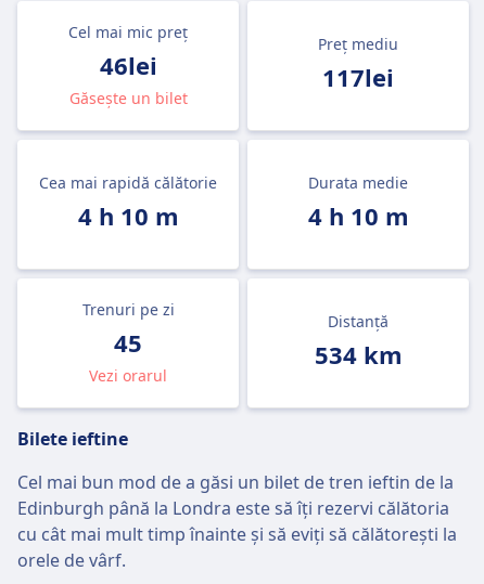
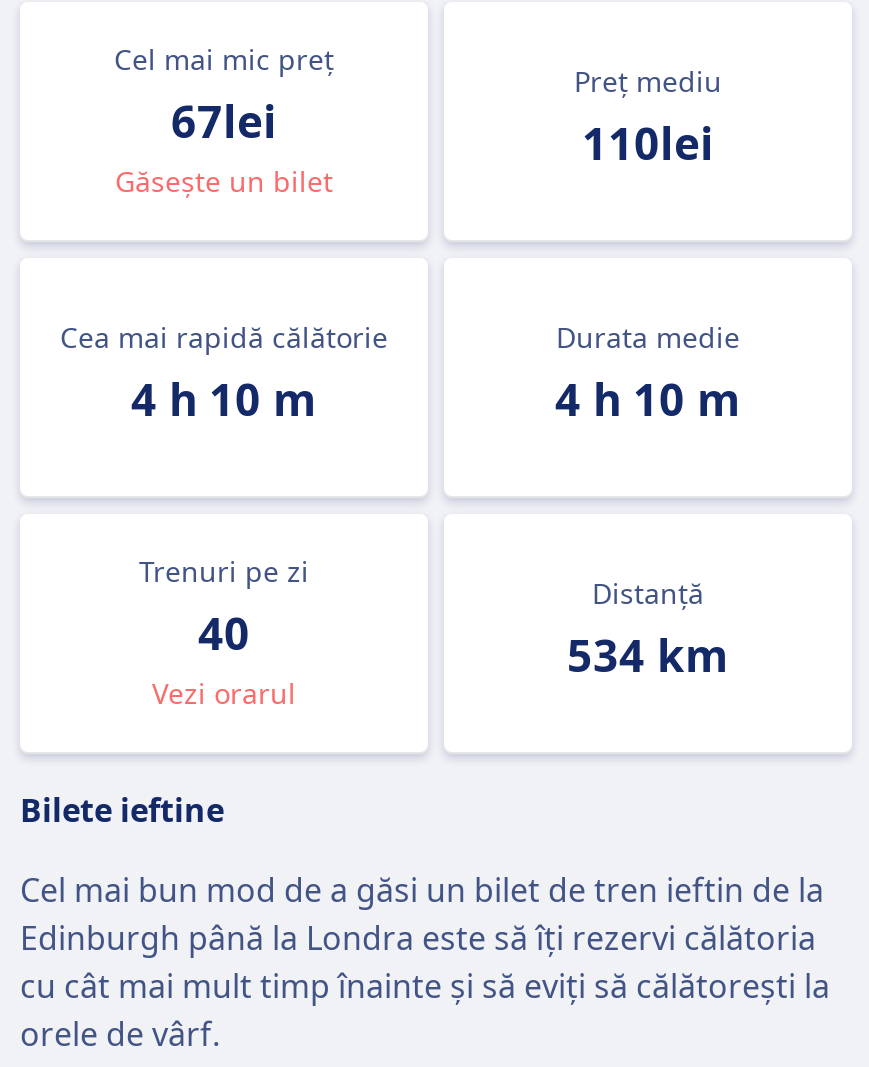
[99,49,157,81] 46lei -> [171,90,277,150] 67lei
[322,61,394,93] 117lei -> [582,112,714,172] 110lei
[114,326,142,359] 45 -> [198,602,250,662] 40

